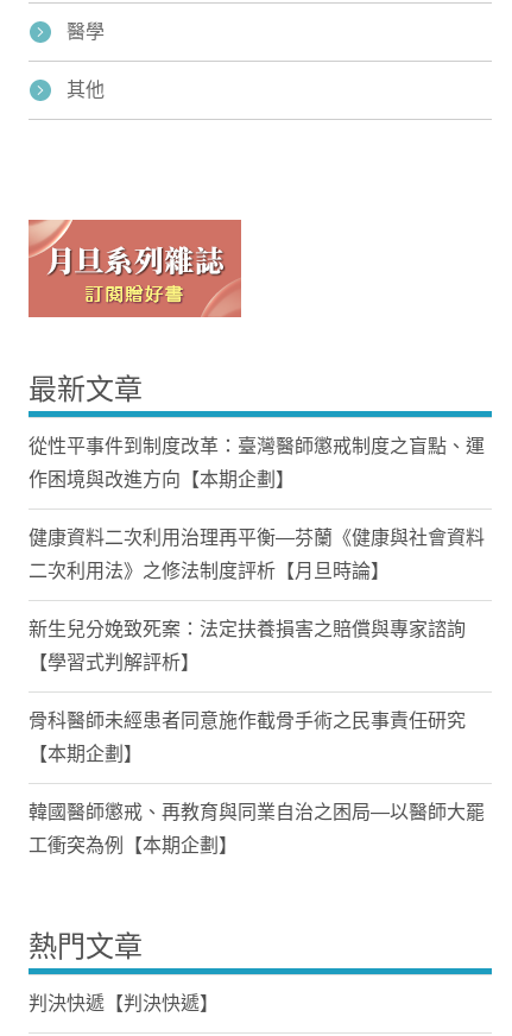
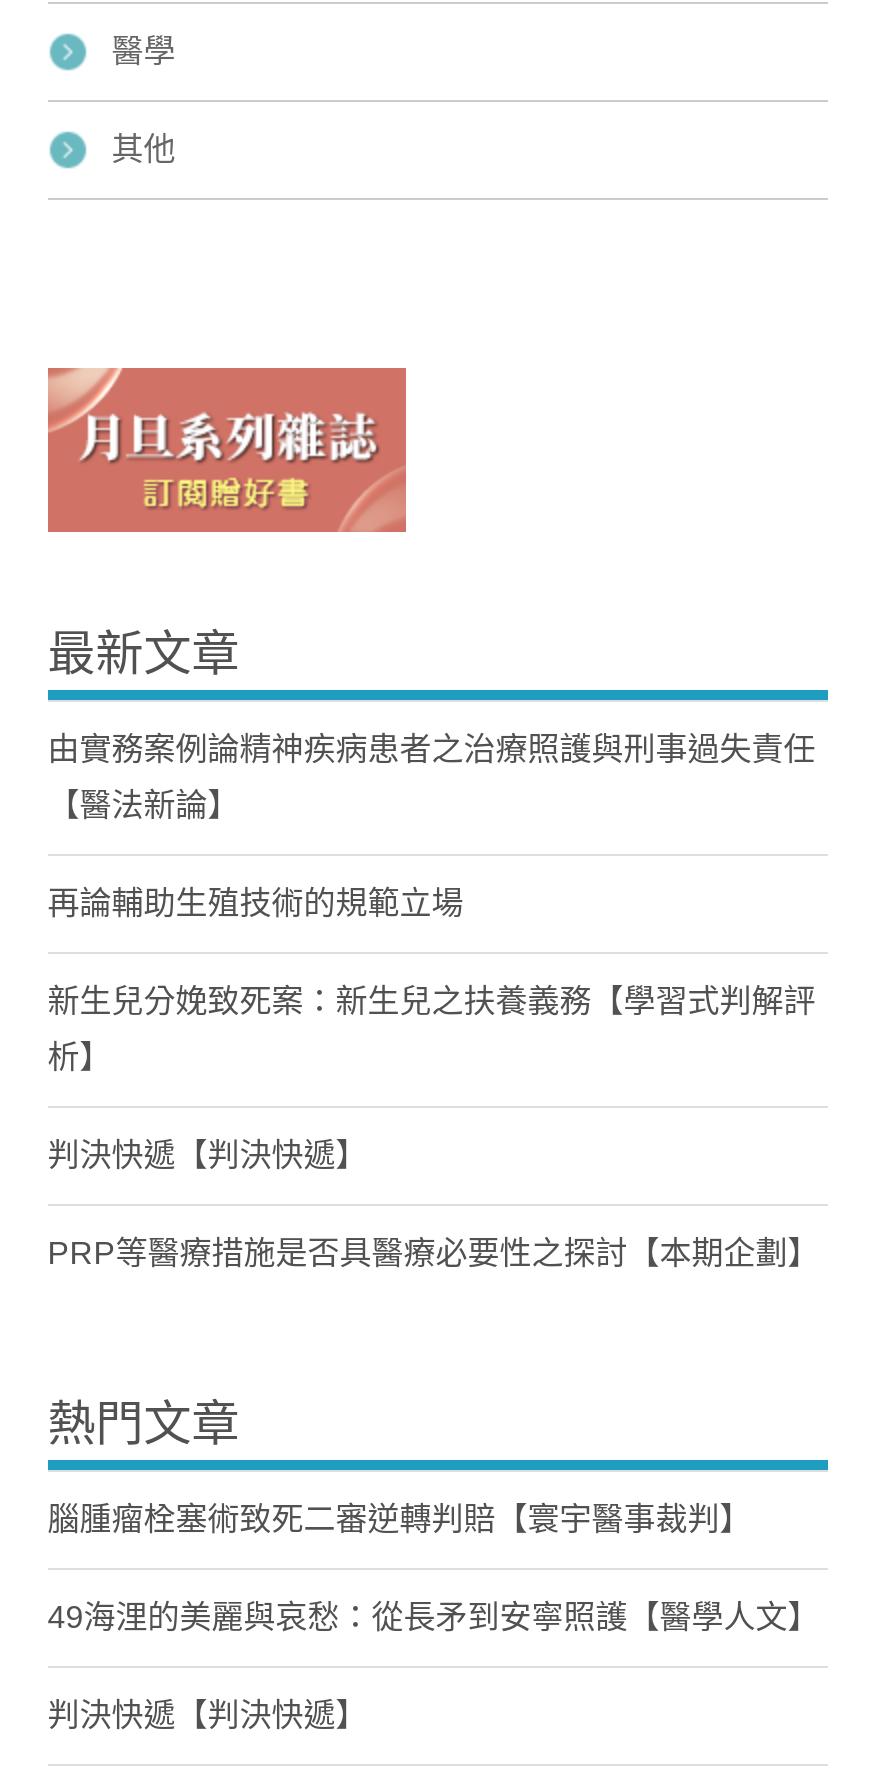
[28,436,484,855] 從性平事件到制度改革：臺灣醫師懲戒制度之盲點、運 | 作困境與改進方向【本期企劃】 | 健康資料二次利用治理再平衡—芬蘭《健康與社會資料 | 二次利用法》之修法制度評析【月旦時論】 | 新生兒分娩致死案：法定扶養損害之賠償與專家諮詢 | 【學習式判解評析】 | 骨科醫師未經患者同意施作截骨手術之民事責任研究 | 【本期企劃】 | 韓國醫師懲戒、再教育與同業自治之困局—以醫師大罷 | 工衝突為例【本期企劃】 -> [48,732,820,1270] 由實務案例論精神疾病患者之治療照護與刑事過失責任 | 【醫法新論】 | 再論輔助生殖技術的規範立場 | 新生兒分娩致死案：新生兒之扶養義務【學習式判解評 | 析】 | 判決快遞【判決快遞】 | PRP等醫療措施是否具醫療必要性之探討【本期企劃】
moved [28,930,142,962] -> [48,1396,240,1450]: 熱門文章
none -> [48,1502,820,1634] 腦腫瘤栓塞術致死二審逆轉判賠【寰宇醫事裁判】 | 49海浬的美麗與哀愁：從長矛到安寧照護【醫學人文】

